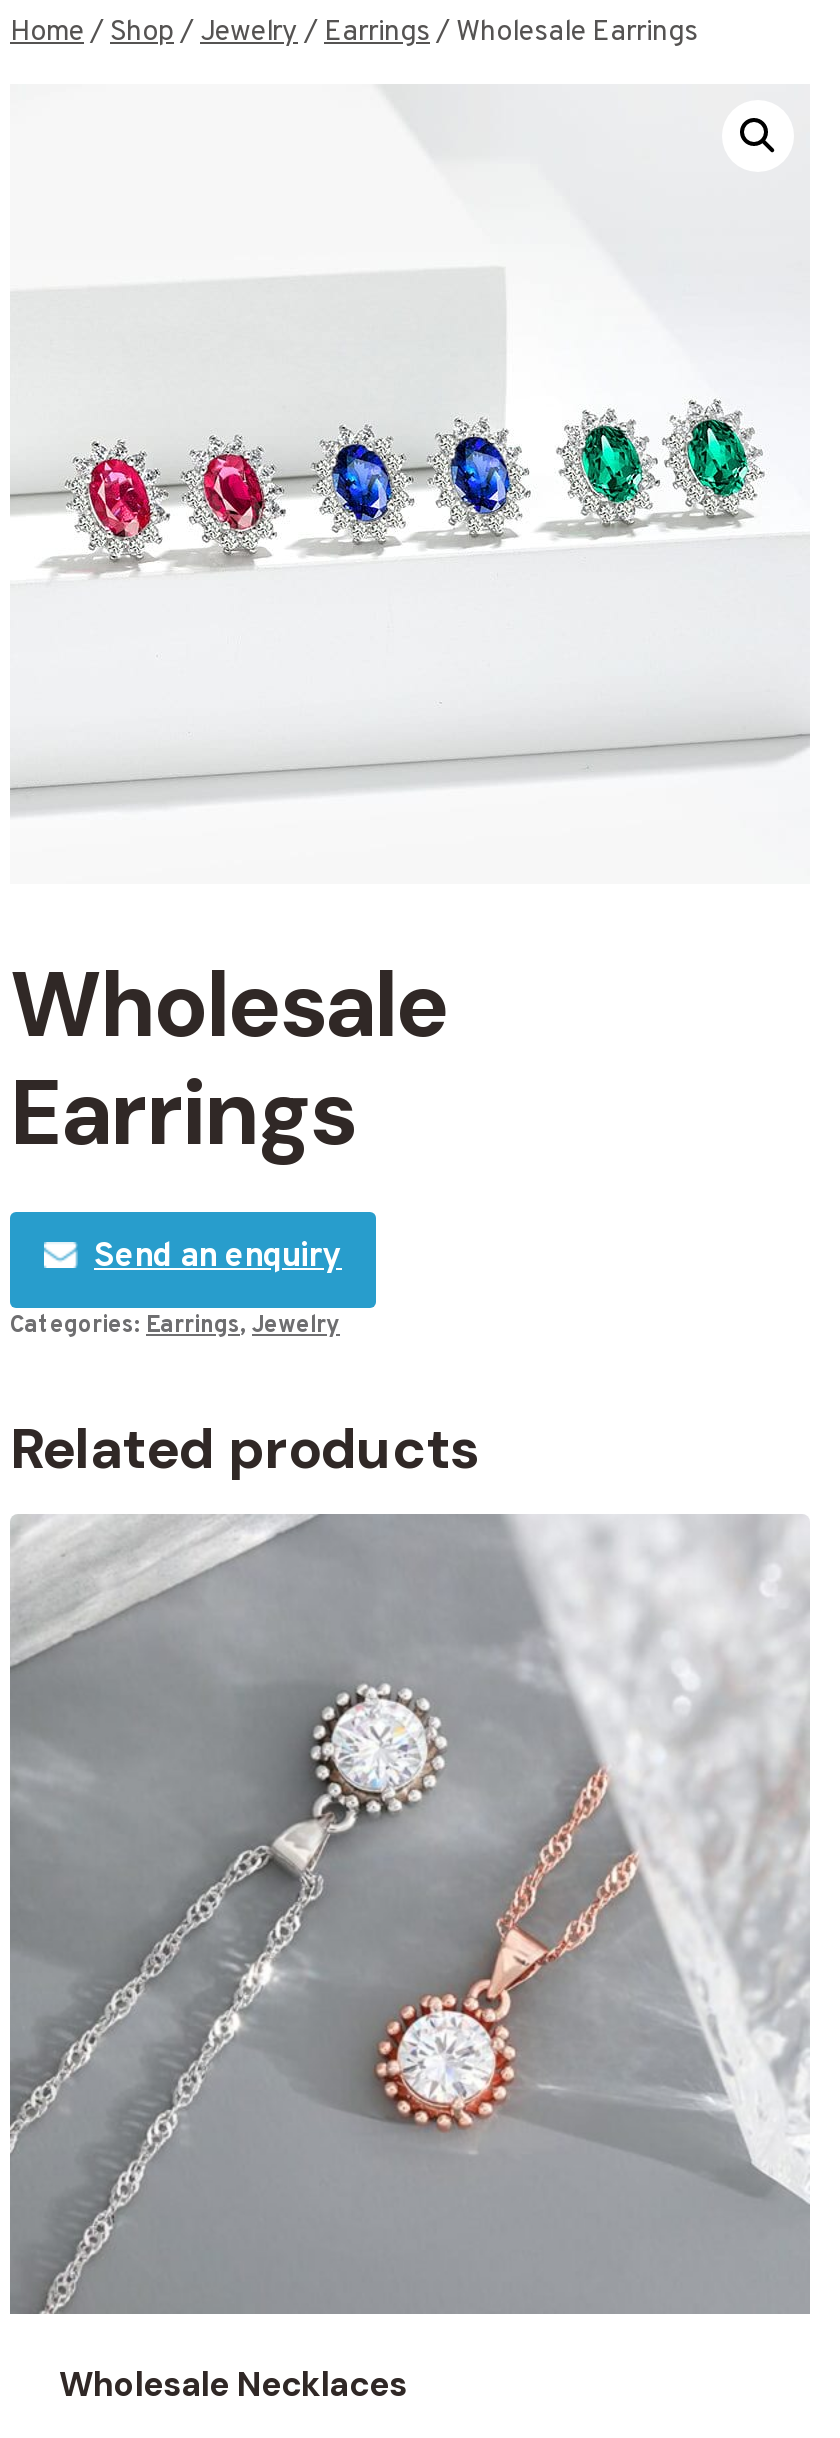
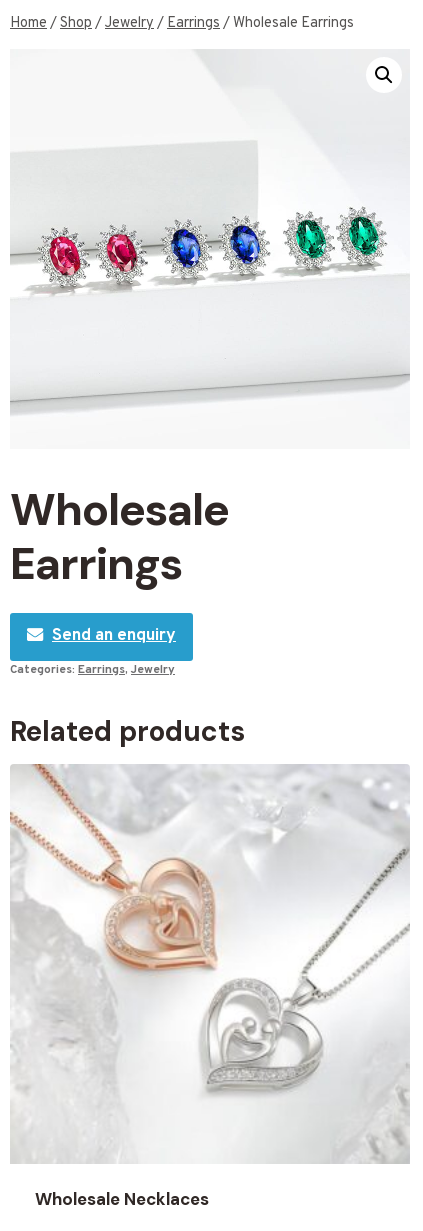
[8,1514,810,2314] [image] -> [10,763,409,1163] [image]

